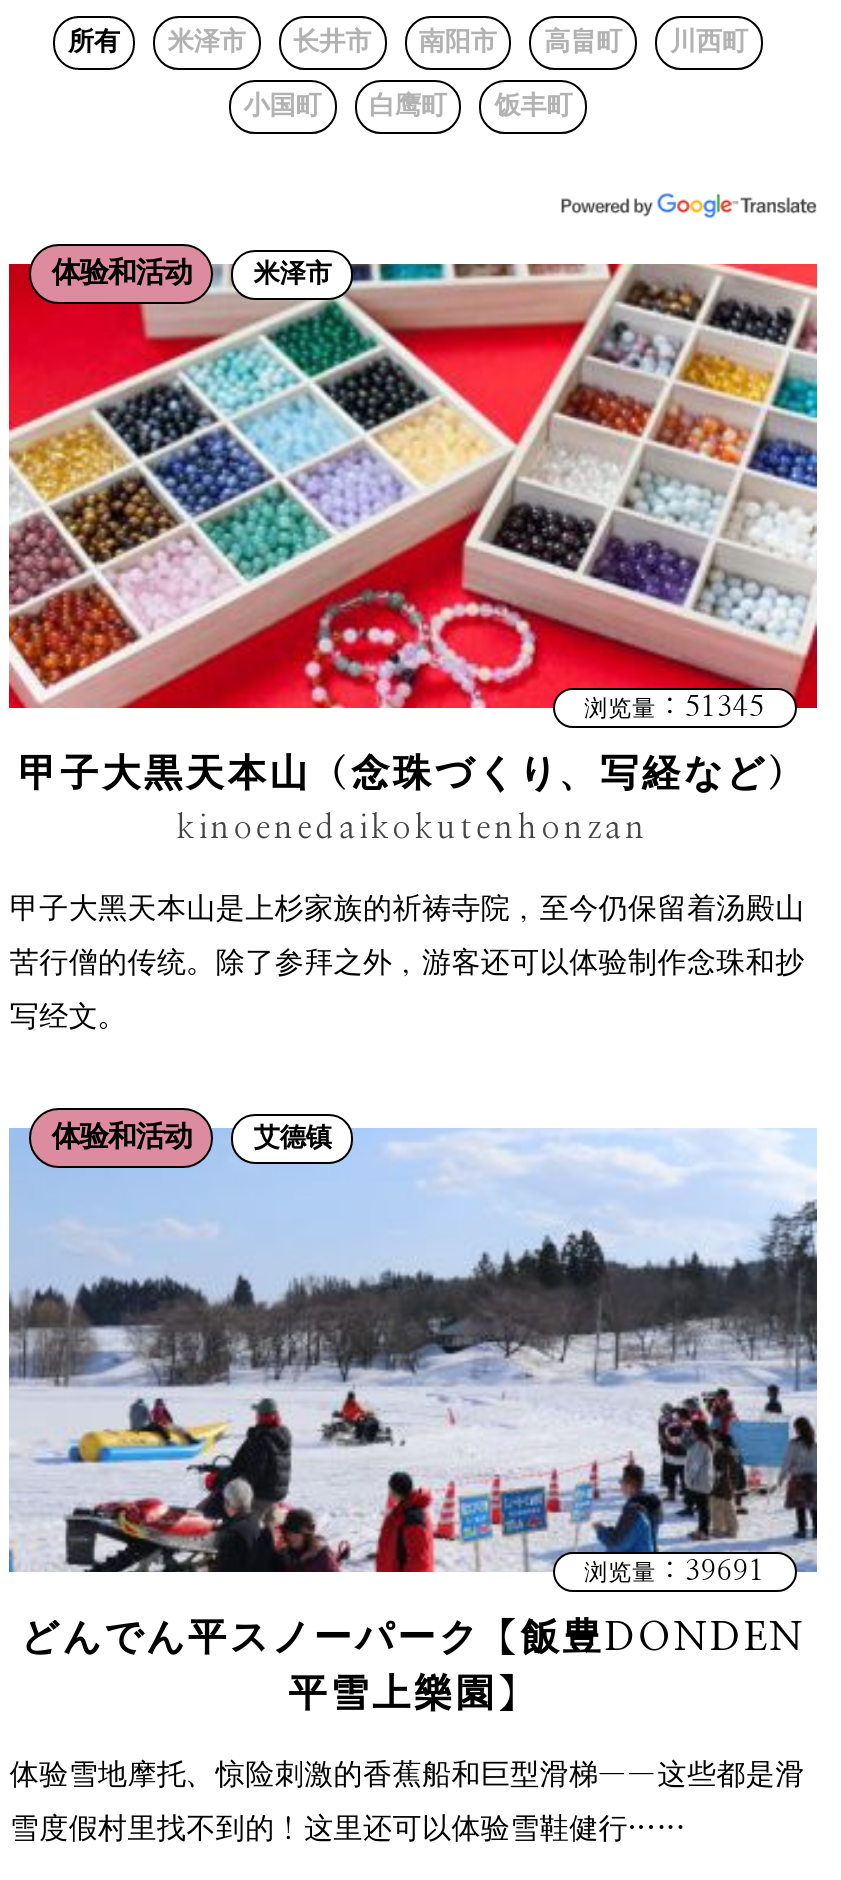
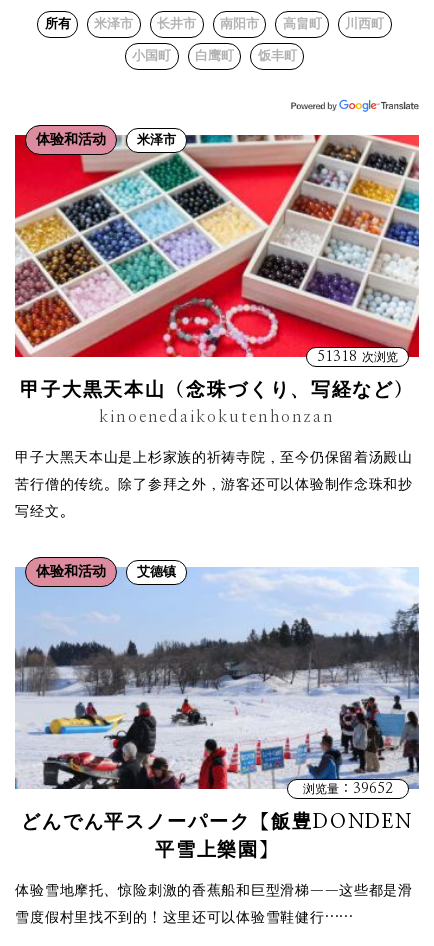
[584,691,764,721] 浏览量：51345 -> [317,349,398,364] 51318 次浏览
[584,1556,764,1586] 浏览量：39691 -> [303,781,393,796] 浏览量：39652

